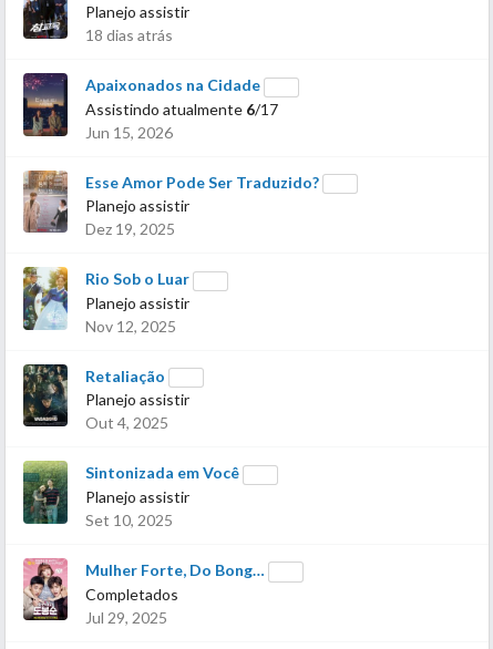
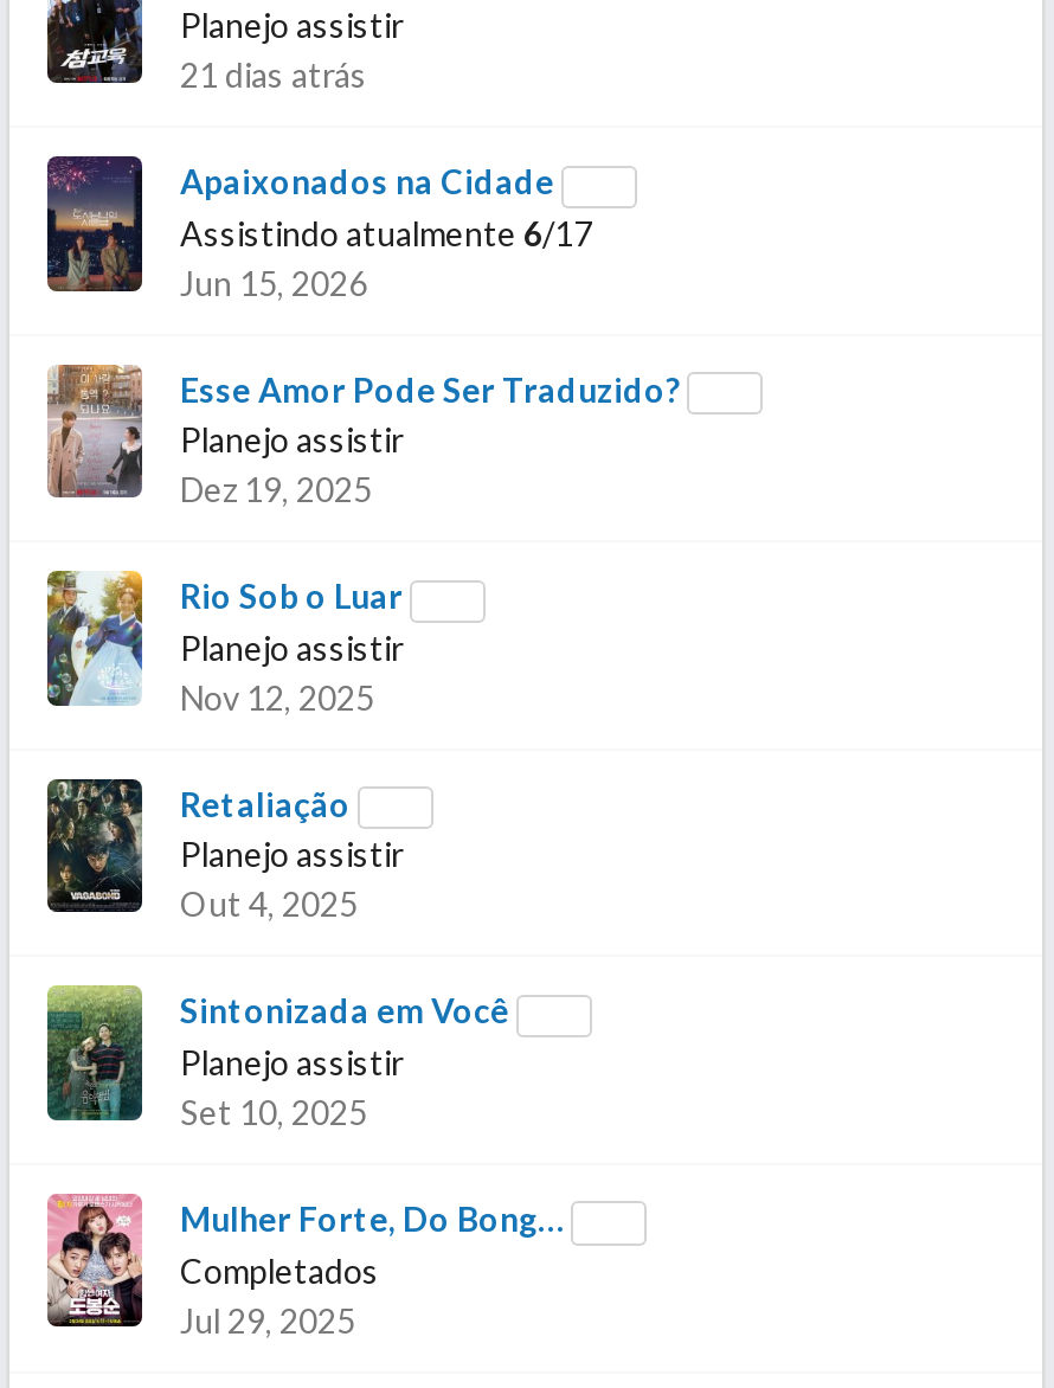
[85,26,173,45] 18 dias atrás -> [180,55,367,95] 21 dias atrás

